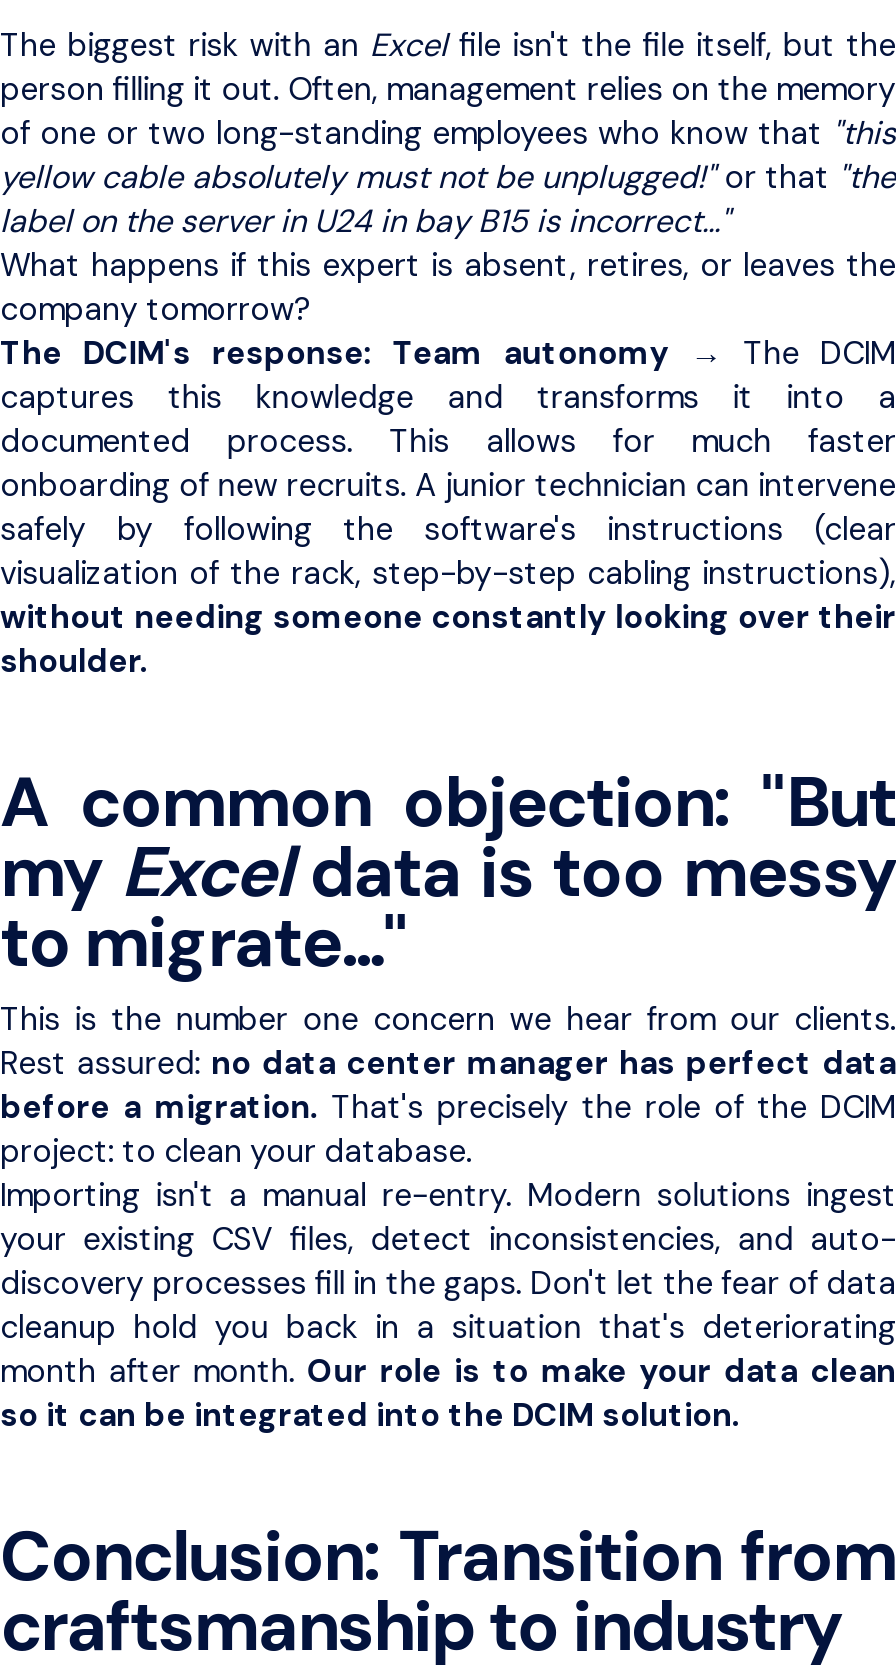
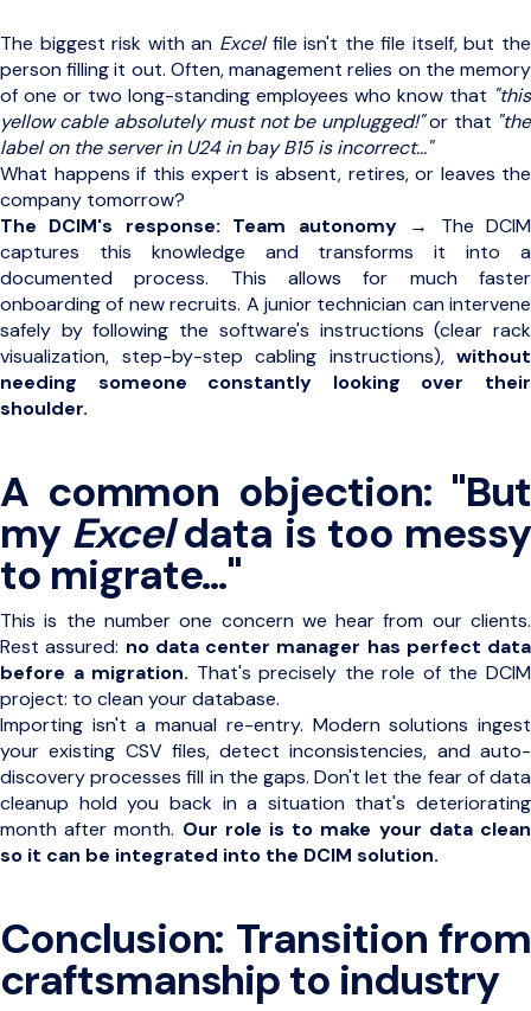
[0,508,896,638] safely by following the software's instructions (clear | visualization of the rack, step-by-step cabling instructions), | without needing someone constantly looking over their -> [0,317,531,394] safely by following the software's instructions (clear rack | visualization, step-by-step cabling instructions), without | needing someone constantly looking over their

